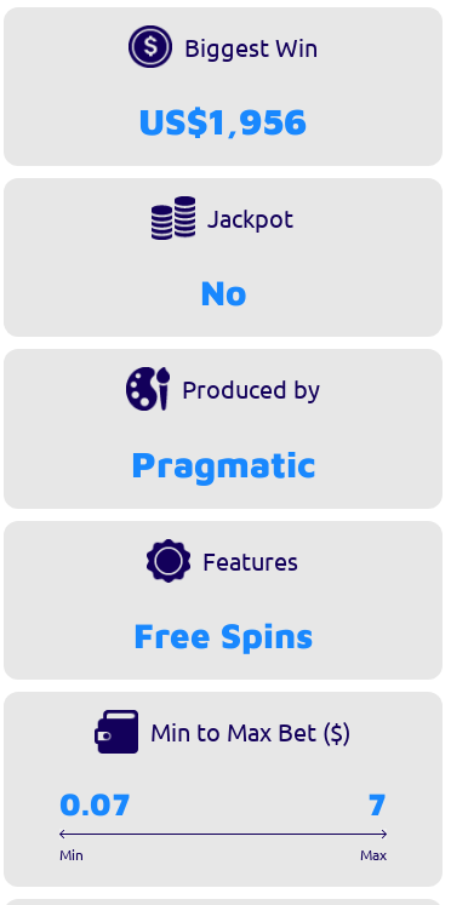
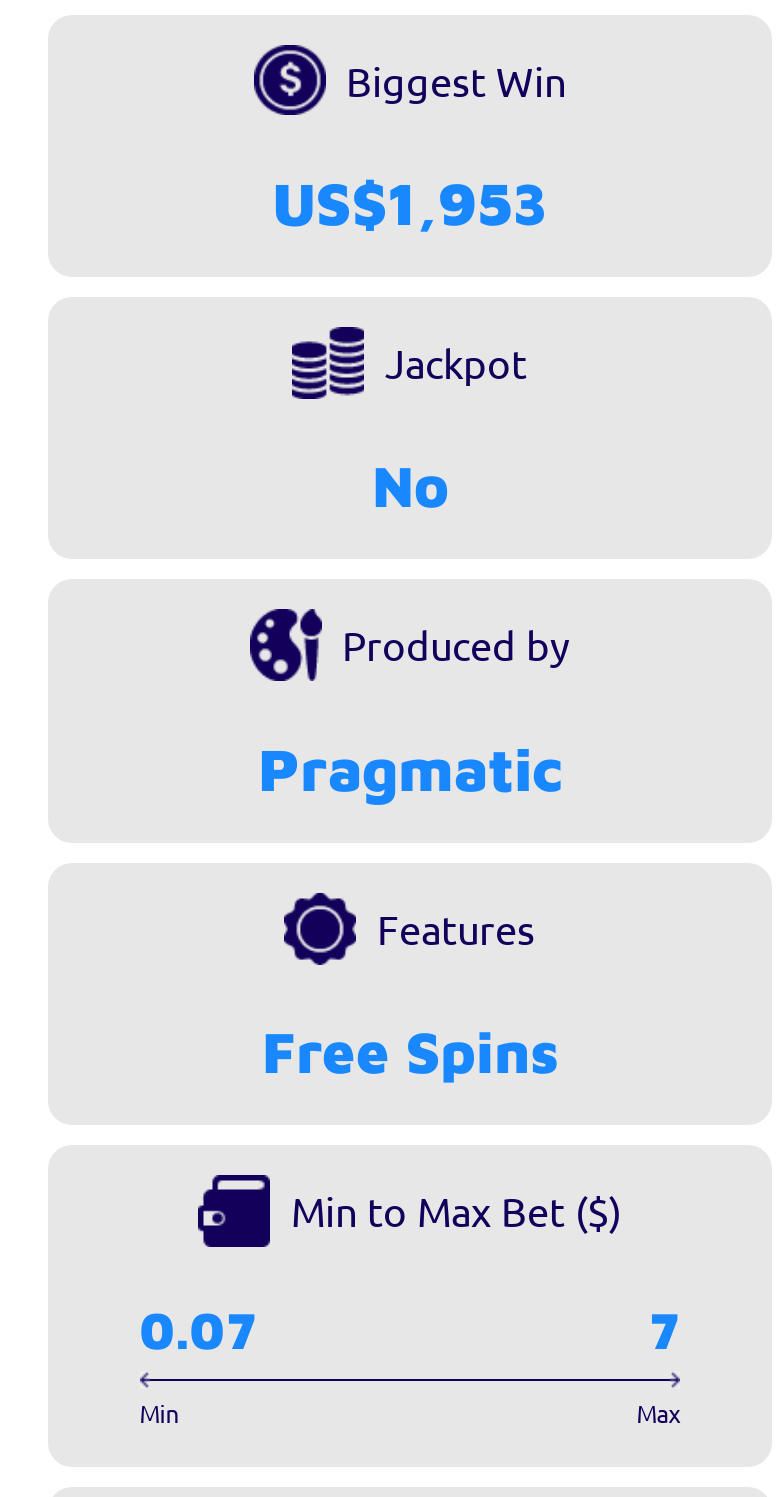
[139,100,307,142] US$1,956 -> [272,168,548,238] US$1,953

